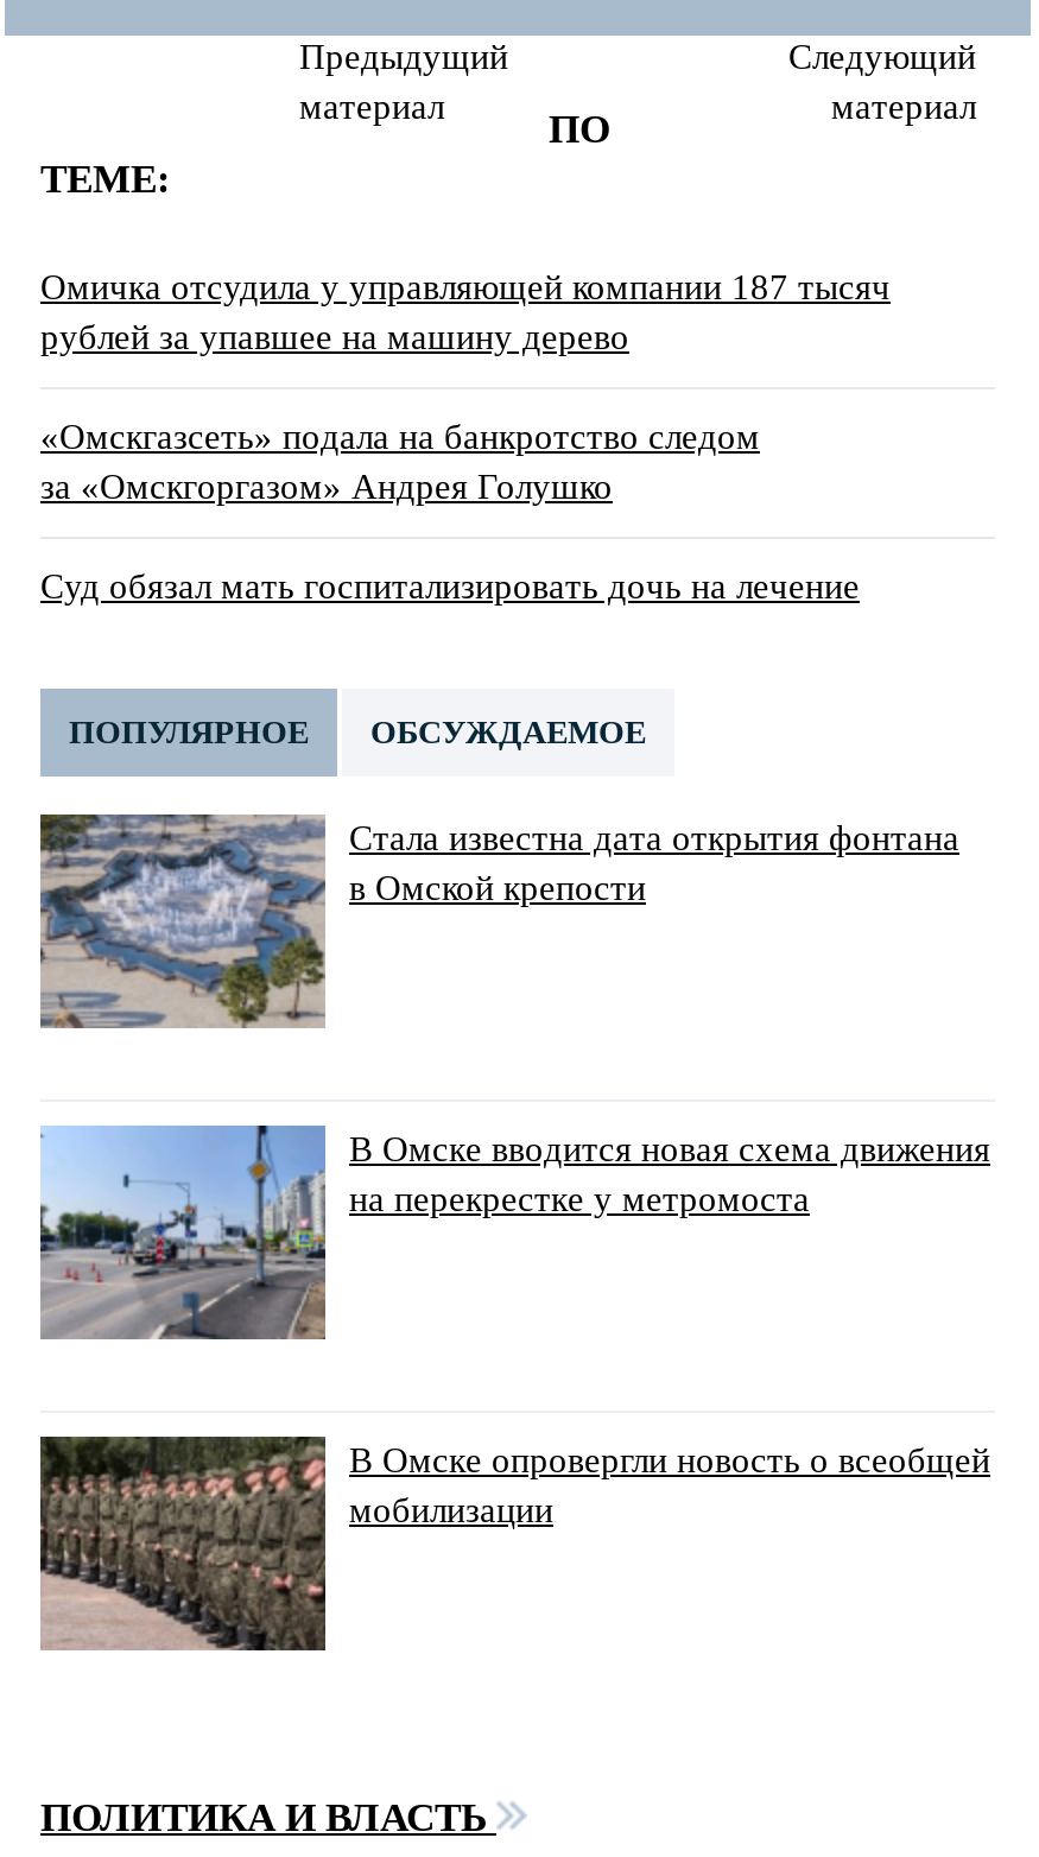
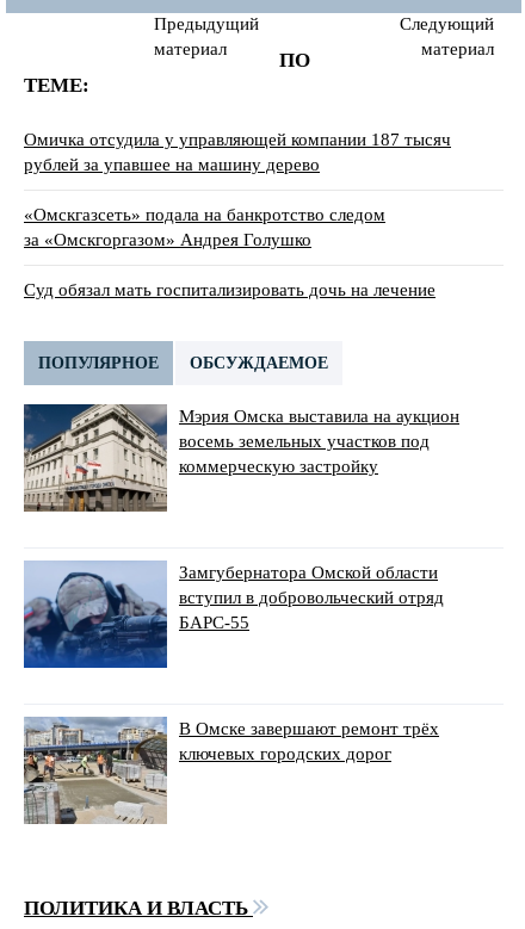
[38,812,959,1028] [image] | Стала известна дата открытия фонтана | в Омской крепости -> [23,403,459,513] [image] | Мэрия Омска выставила на аукцион | восемь земельных участков под | коммерческую застройку
[38,1123,990,1342] [image] | В Омске вводится новая схема движения | на перекрестке у метромоста -> [23,561,444,669] [image] | Замгубернатора Омской области | вступил в добровольческий отряд | БАРС-55
[38,1434,990,1650] [image] | В Омске опровергли новость о всеобщей | мобилизации -> [23,716,439,824] [image] | В Омске завершают ремонт трёх | ключевых городских дорог

